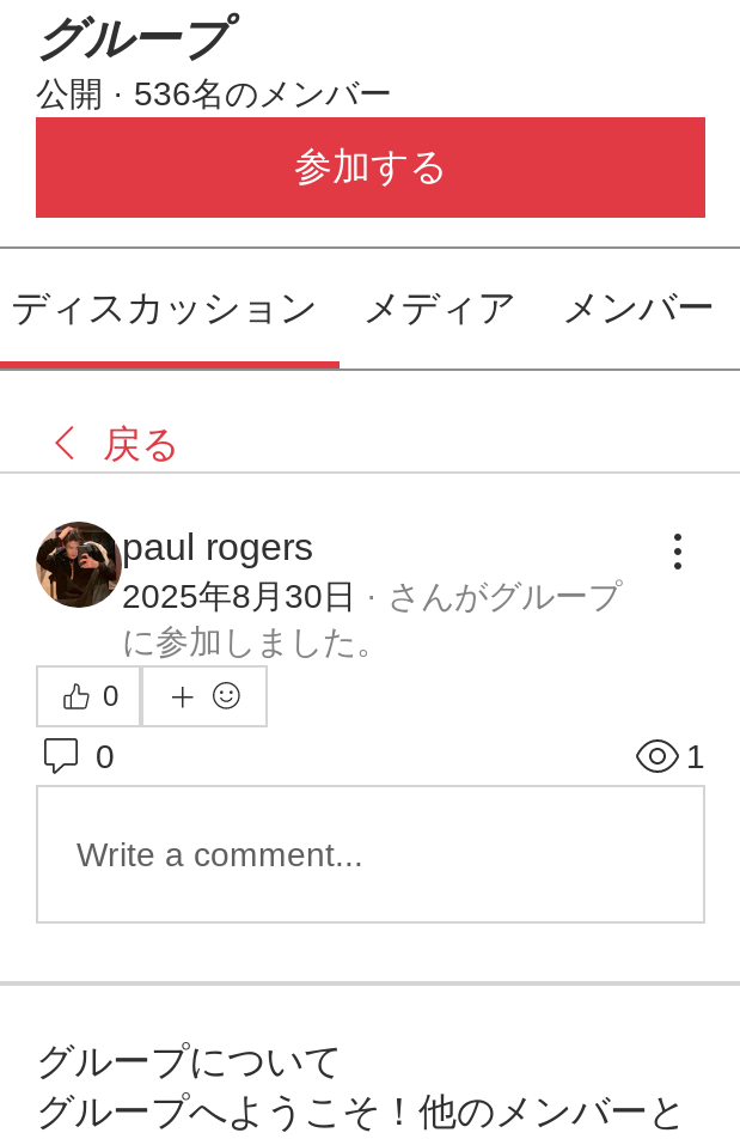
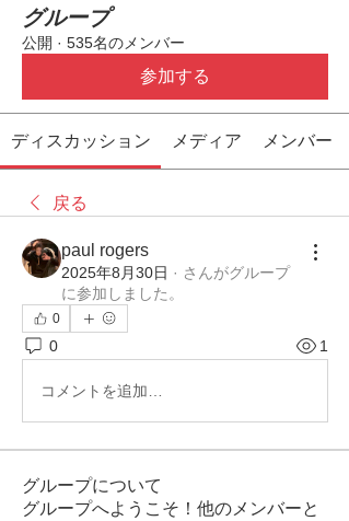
[36,74,392,112] 公開 · 536名のメンバー -> [22,34,185,51] 公開 · 535名のメンバー
[77,834,363,872] Write a comment... -> [40,381,163,399] コメントを追加…

